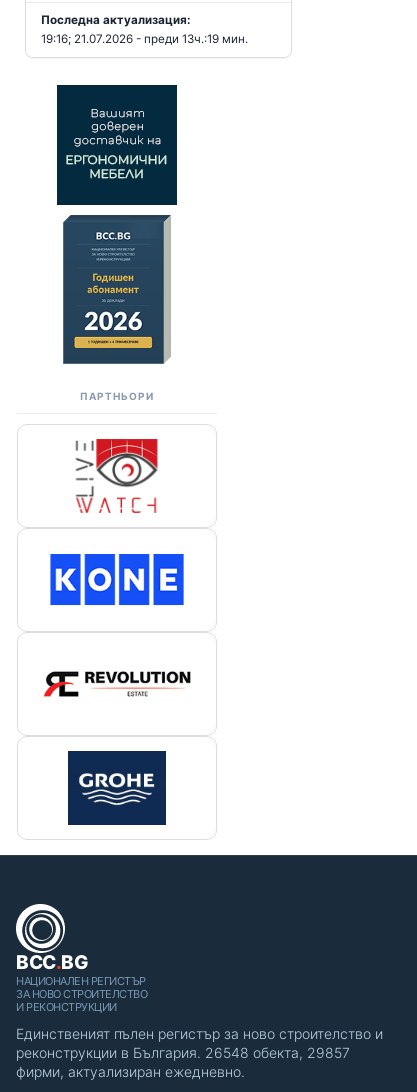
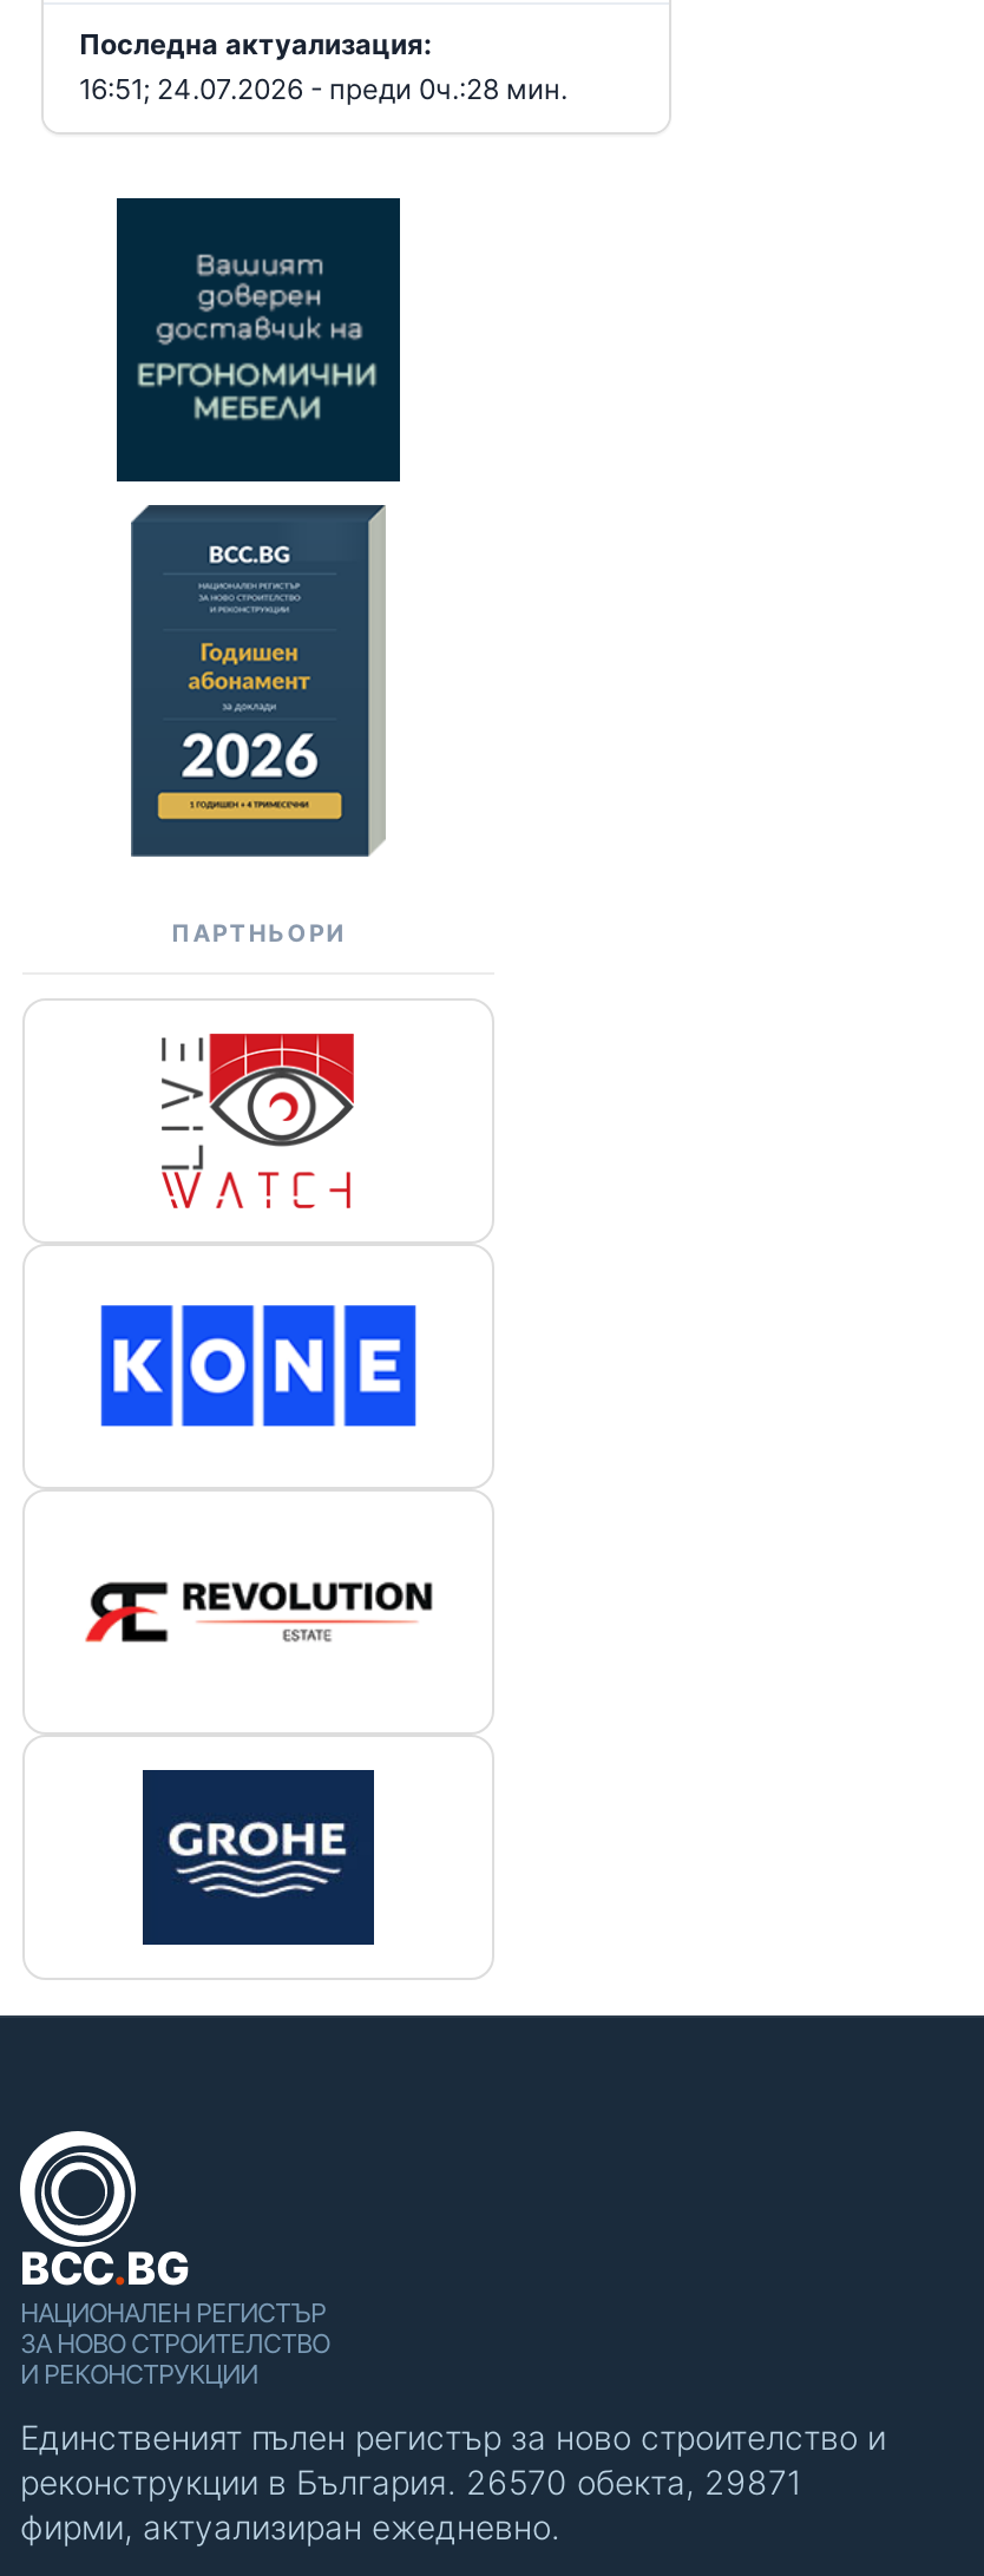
[41,31,248,45] 19:16; 21.07.2026 - преди 13ч.:19 мин. -> [79,72,568,105] 16:51; 24.07.2026 - преди 0ч.:28 мин.
[16,1044,350,1061] реконструкции в България. 26548 обекта, 29857 -> [20,2462,801,2502] реконструкции в България. 26570 обекта, 29871

